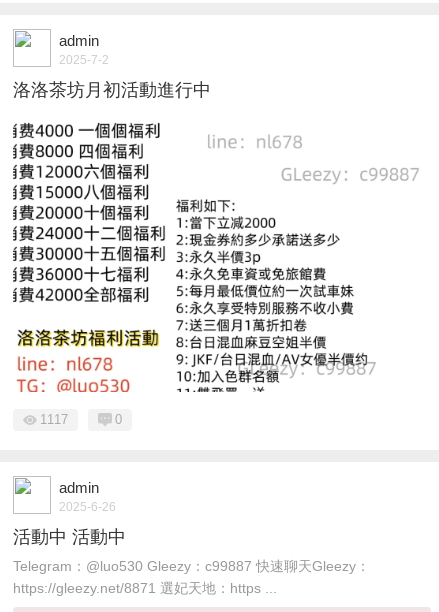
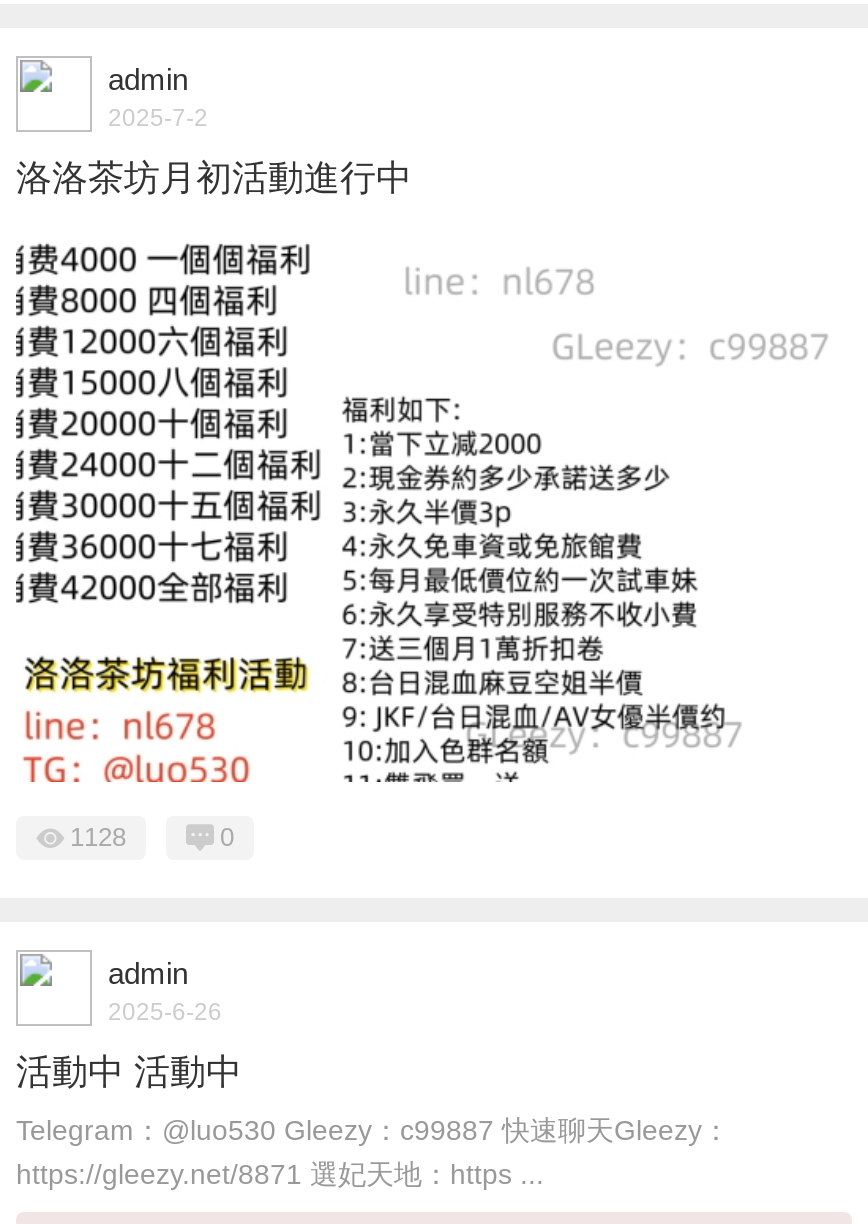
[40,412,68,427] 1117 -> [70,823,126,853] 1128

